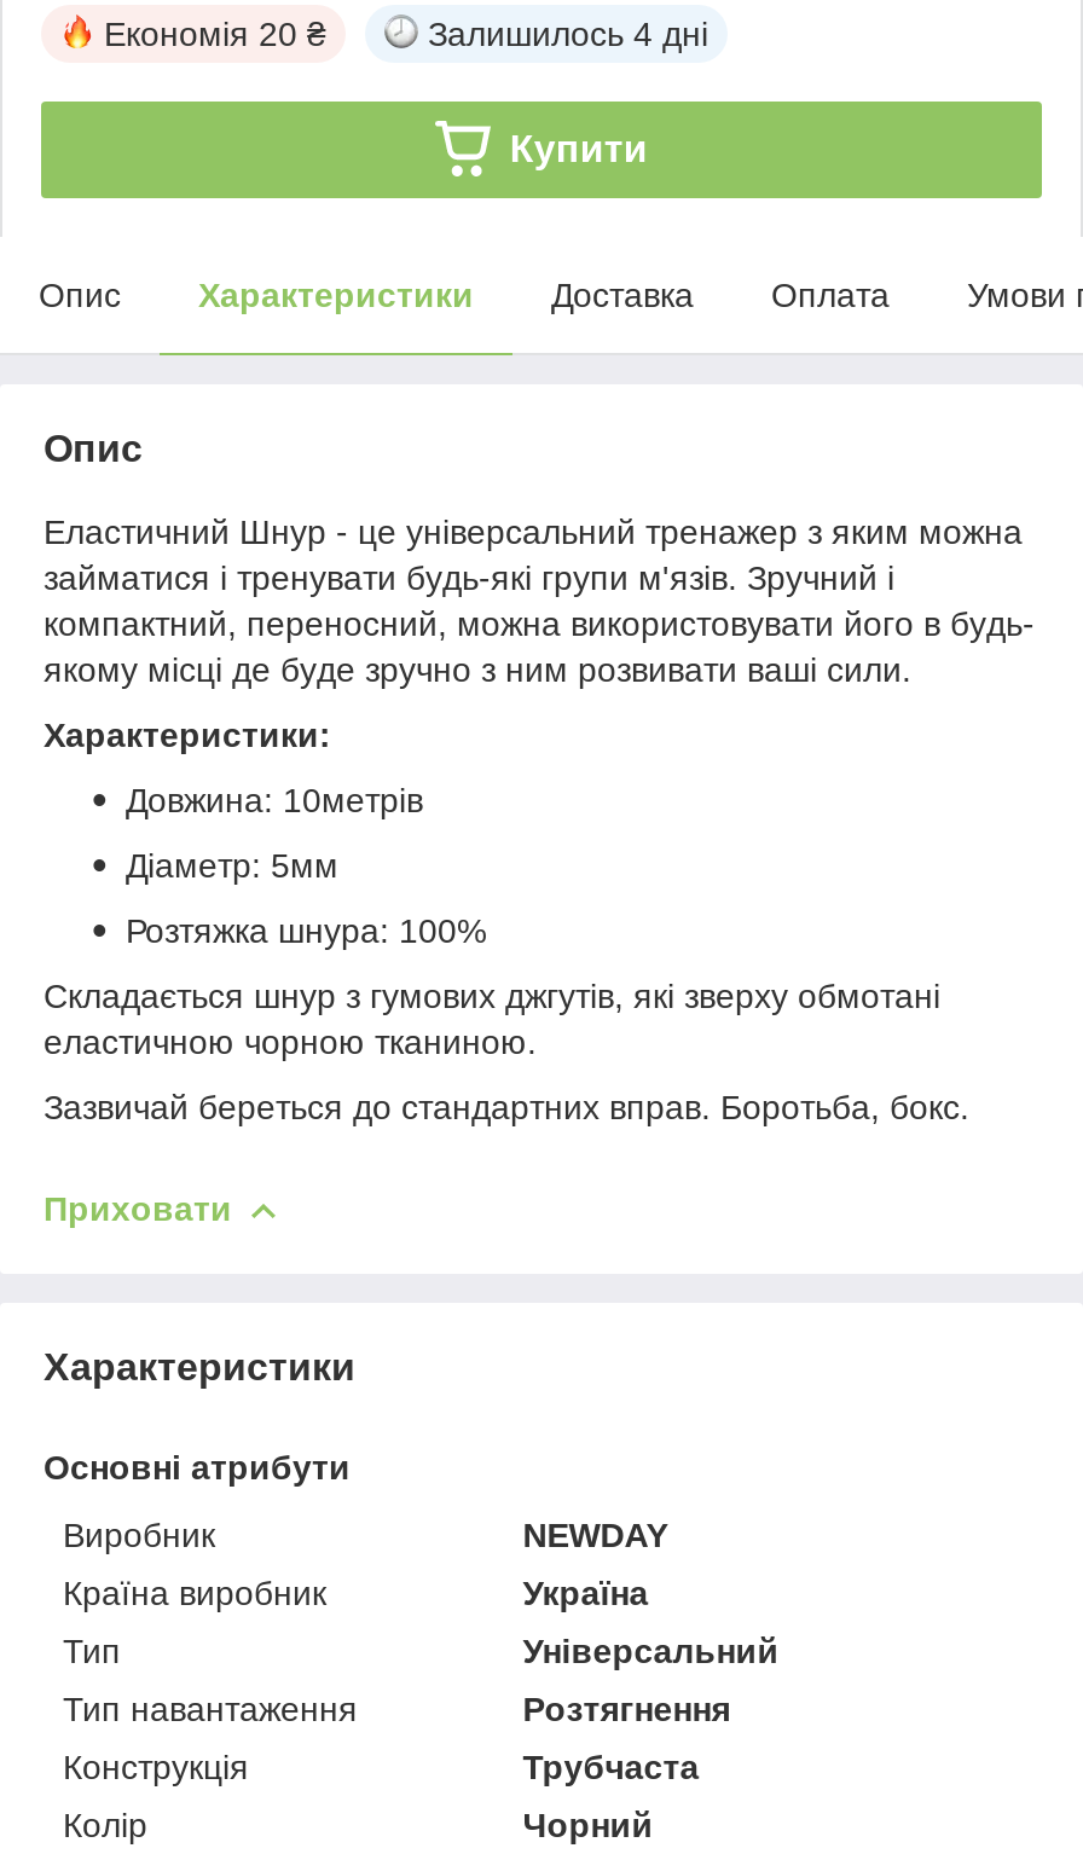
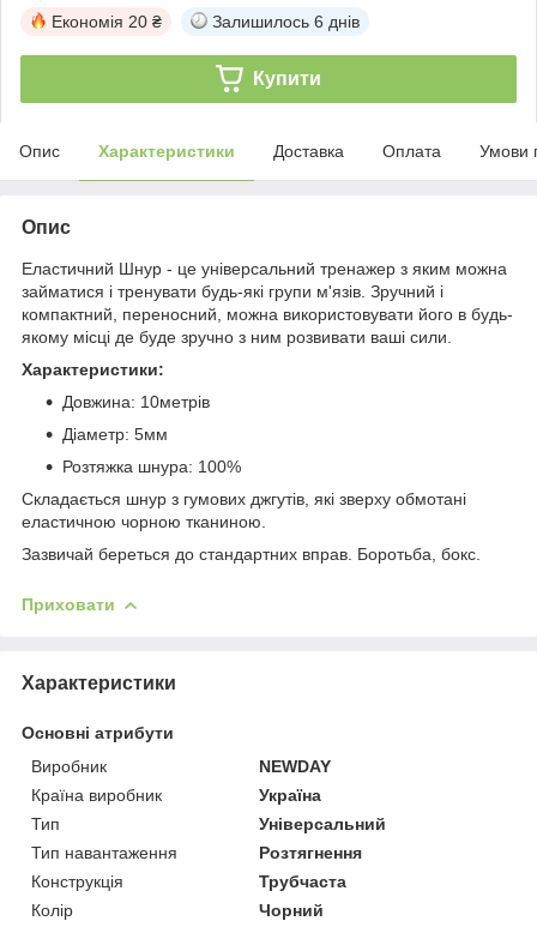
[428,14,708,53] Залишилось 4 дні -> [212,12,360,31] Залишилось 6 днів

